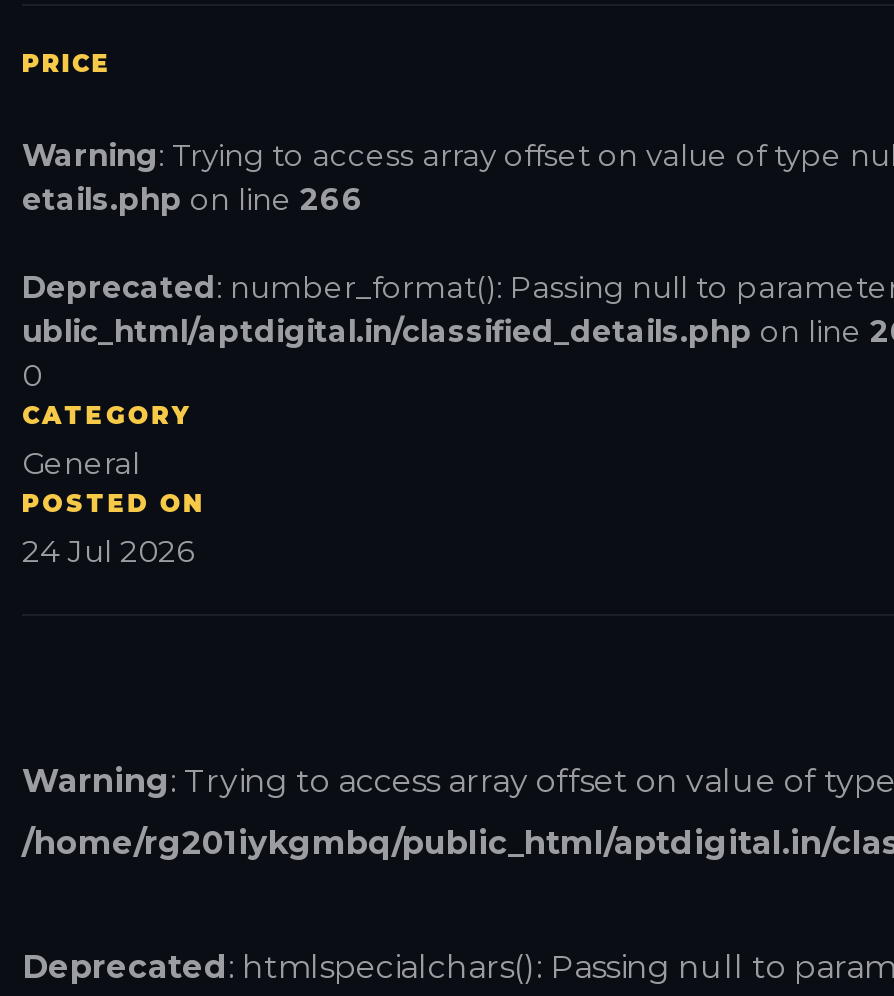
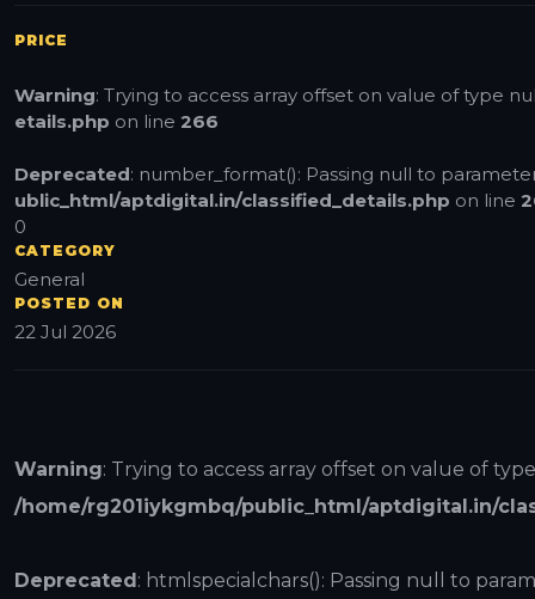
[22,532,194,570] 24 Jul 2026 -> [14,320,116,343] 22 Jul 2026

